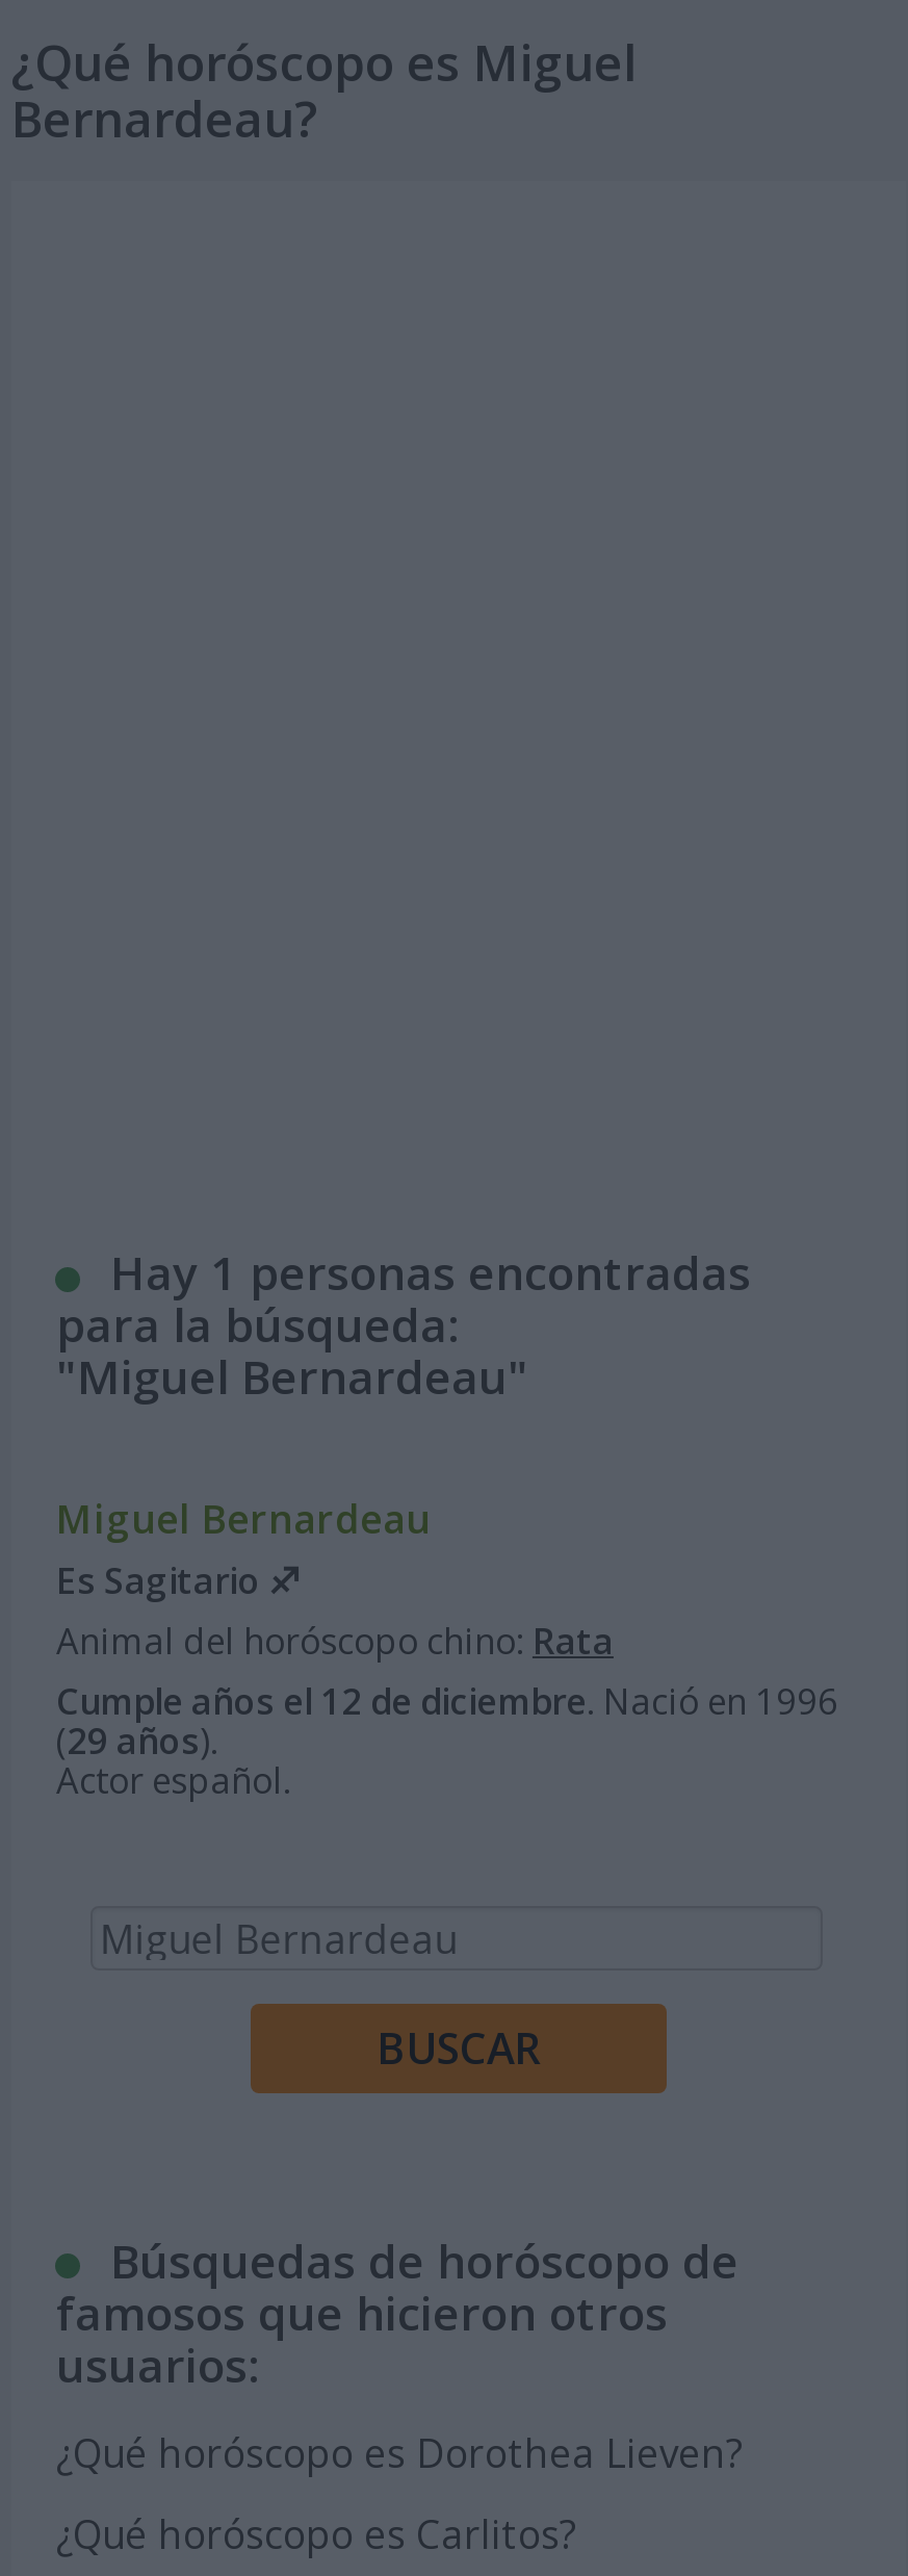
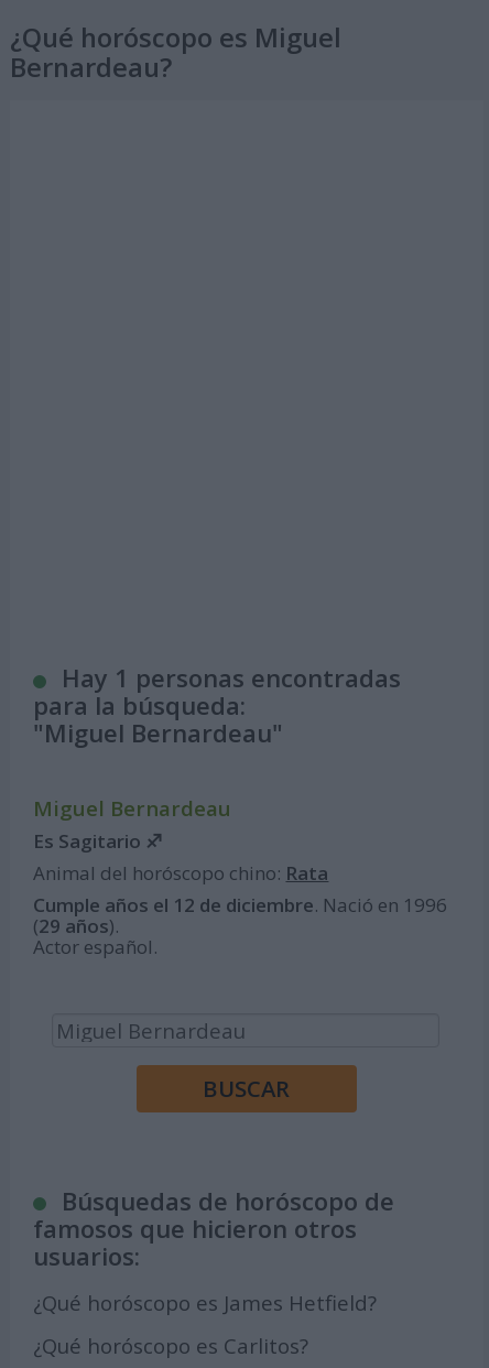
[56,2425,743,2477] ¿Qué horóscopo es Dorothea Lieven? -> [34,1288,377,1316] ¿Qué horóscopo es James Hetfield?

